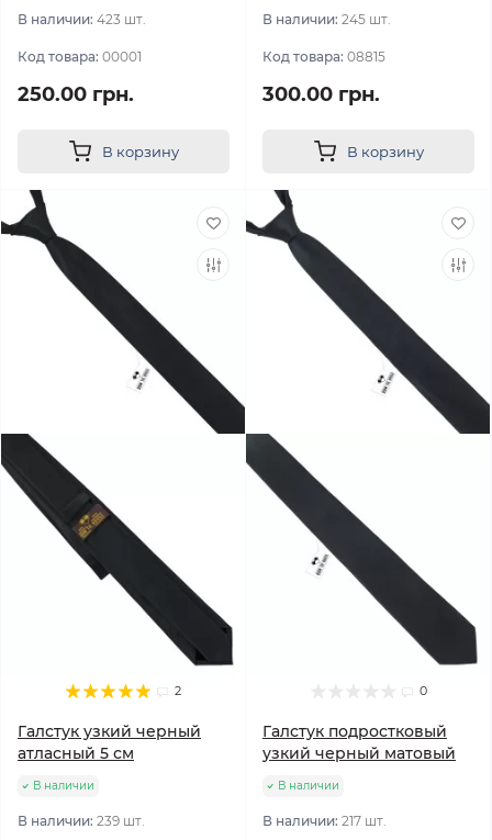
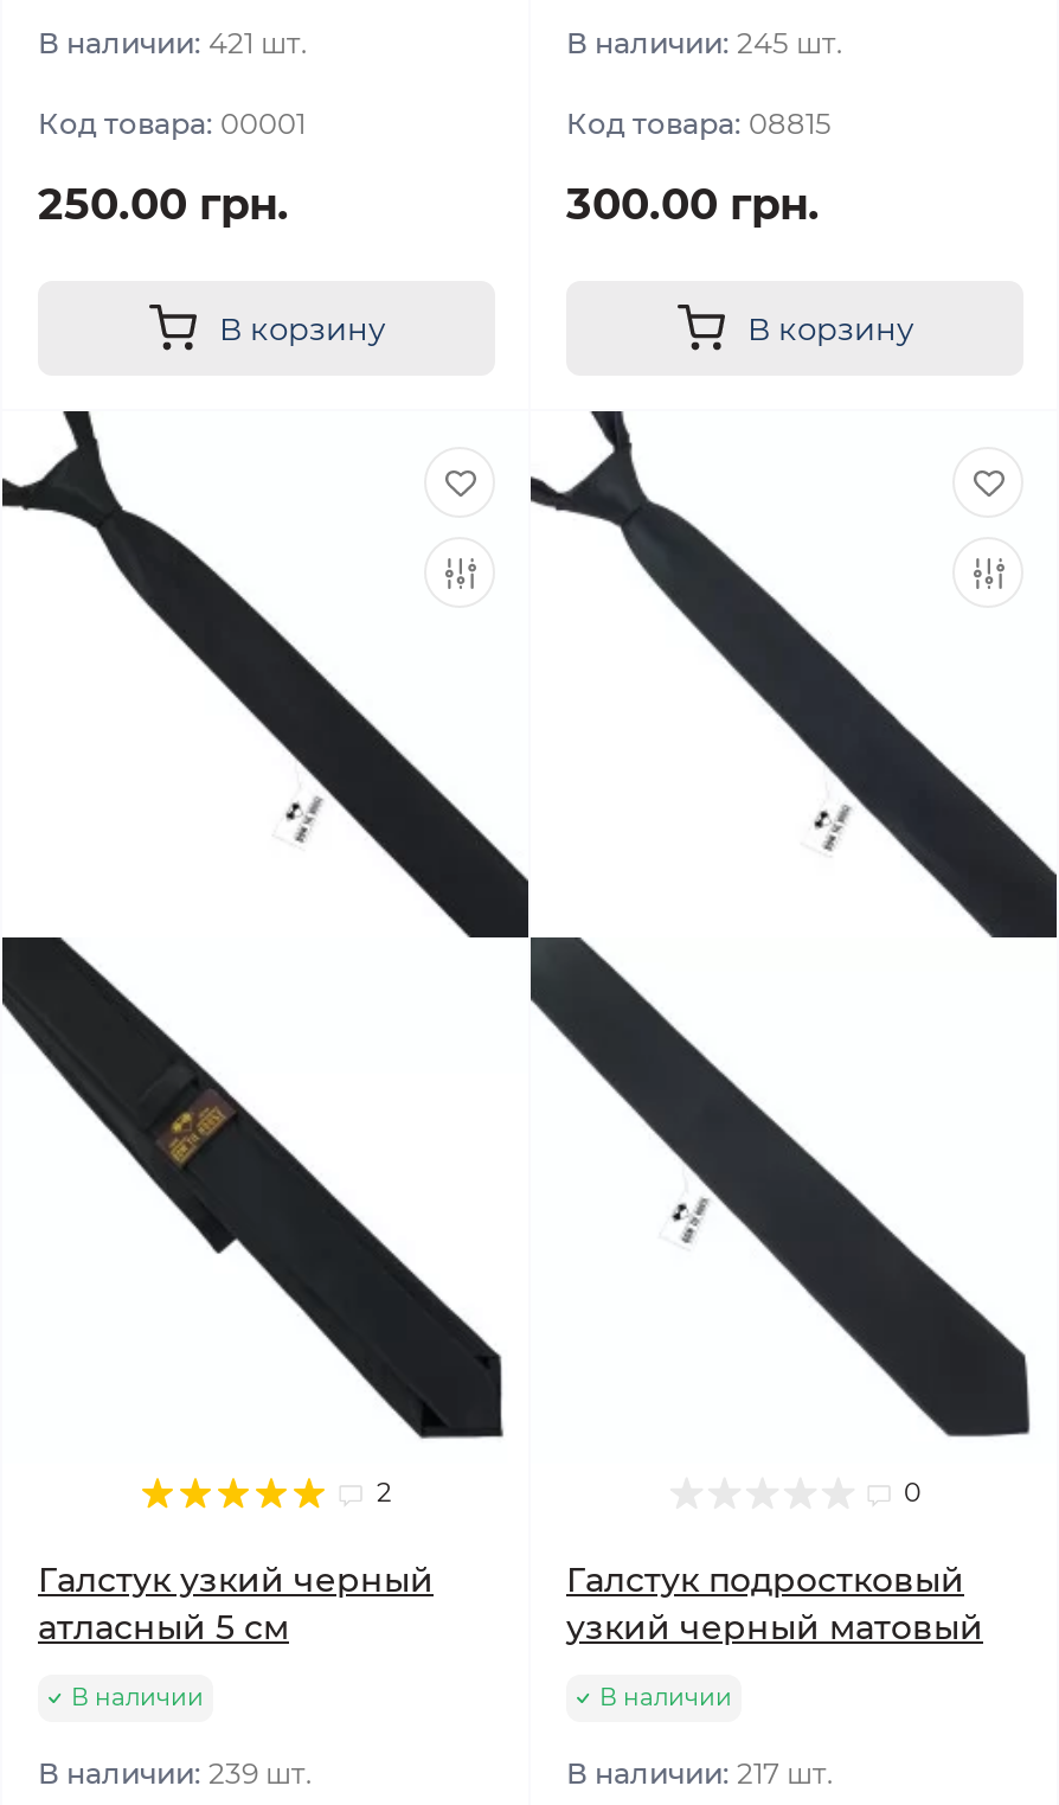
[18,11,146,27] В наличии: 423 шт. -> [38,25,308,60] В наличии: 421 шт.

